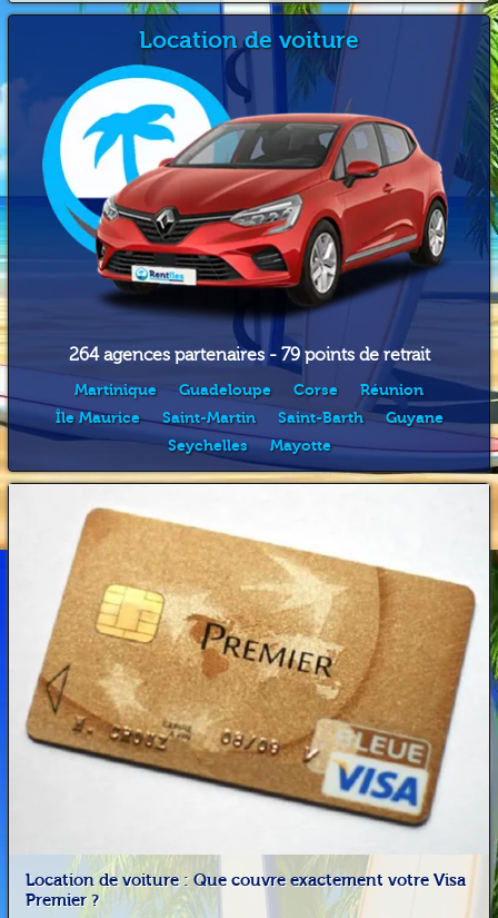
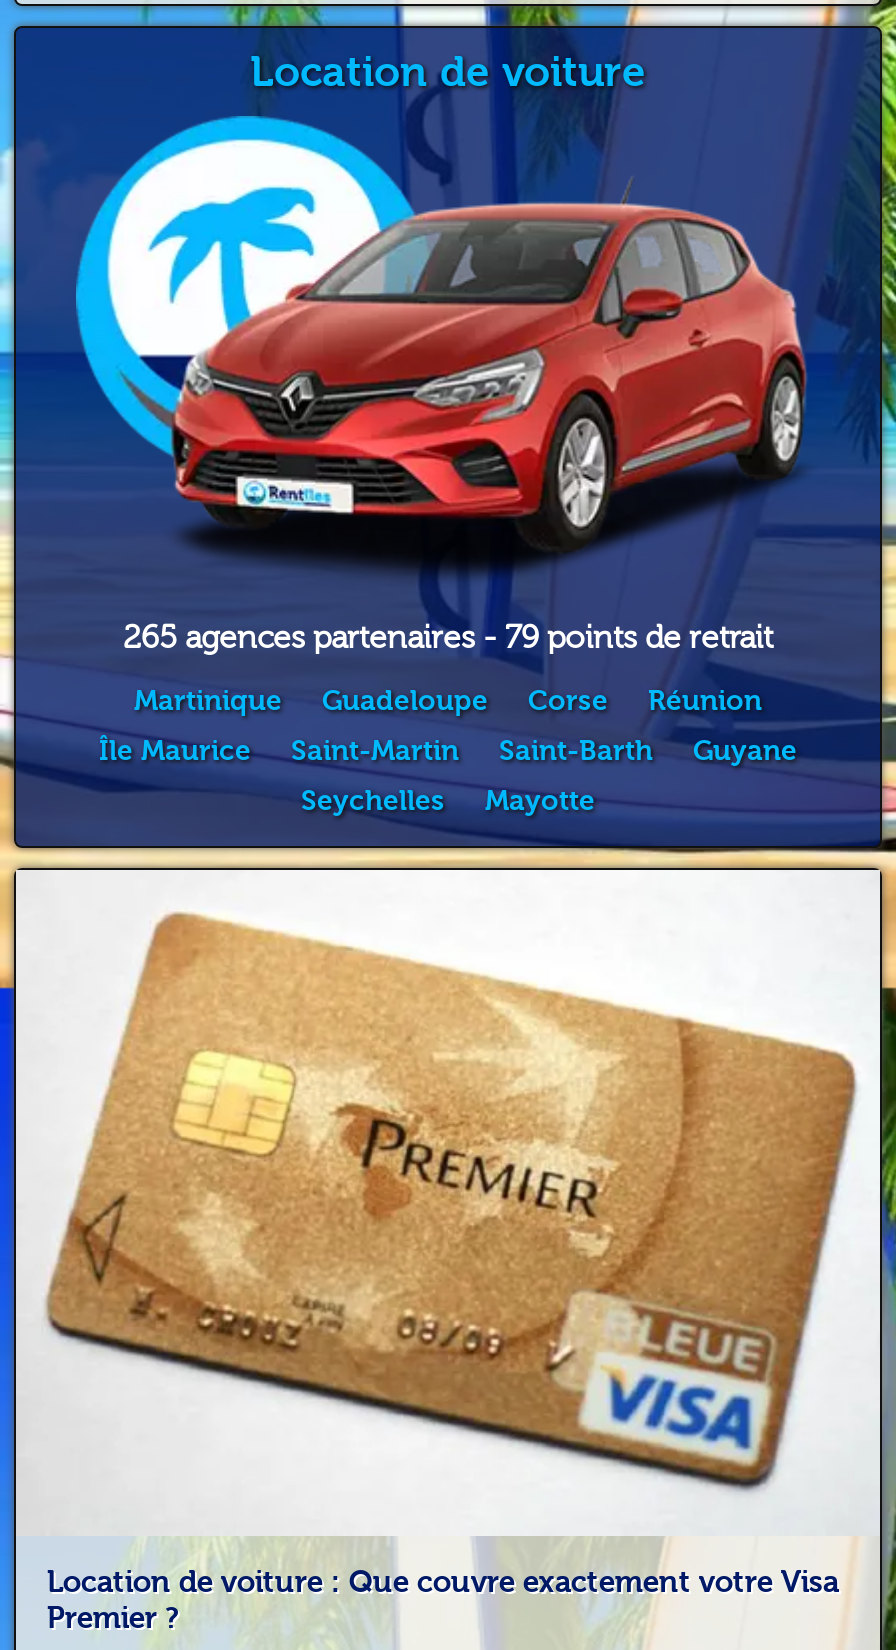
[68,345,430,365] 264 agences partenaires - 79 points de retrait -> [123,620,773,656] 265 agences partenaires - 79 points de retrait

